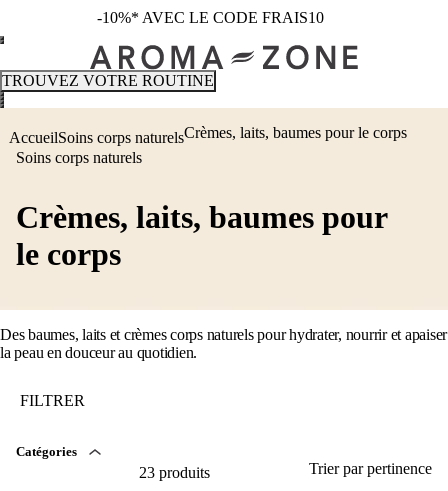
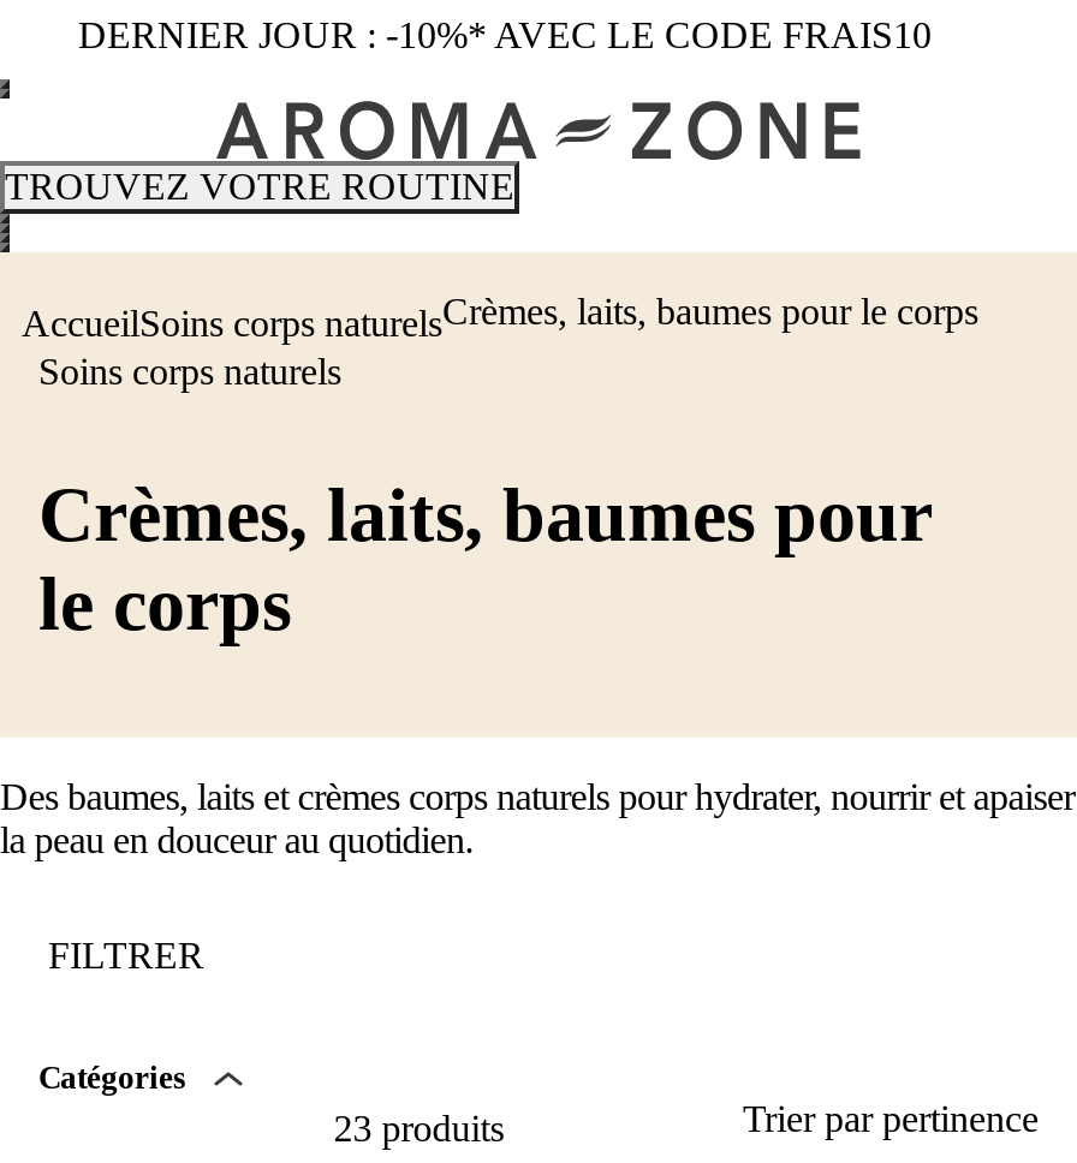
[96,9,323,26] -10%* AVEC LE CODE FRAIS10 -> [78,14,932,55] DERNIER JOUR : -10%* AVEC LE CODE FRAIS10

